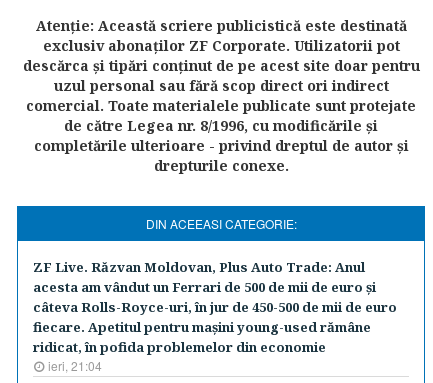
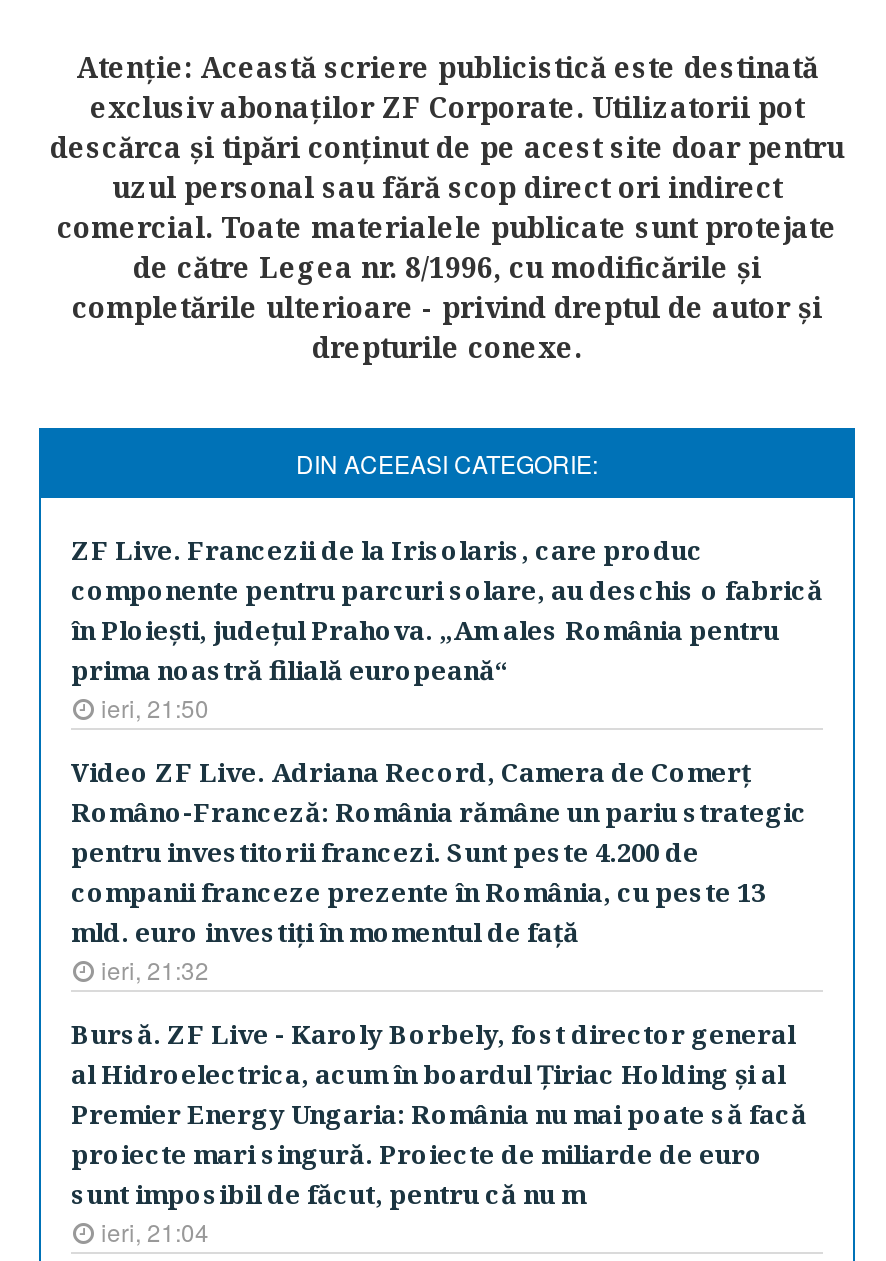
[33,258,397,356] ZF Live. Răzvan Moldovan, Plus Auto Trade: Anul | acesta am vândut un Ferrari de 500 de mii de euro şi | câteva Rolls-Royce-uri, în jur de 450-500 de mii de euro | fiecare. Apetitul pentru maşini young-used rămâne | ridicat, în pofida problemelor din economie -> [71,532,823,1212] ZF Live. Francezii de la Irisolaris, care produc | componente pentru parcuri solare, au deschis o fabrică | în Ploieşti, judeţul Prahova. „Am ales România pentru | prima noastră filială europeană“ | ieri, 21:50 | Video ZF Live. Adriana Record, Camera de Comerţ | Româno-Franceză: România rămâne un pariu strategic | pentru investitorii francezi. Sunt peste 4.200 de | companii franceze prezente în România, cu peste 13 | mld. euro investiţi în momentul de faţă | ieri, 21:32 | Bursă. ZF Live - Karoly Borbely, fost director general | al Hidroelectrica, acum în boardul Ţiriac Holding şi al | Premier Energy Ungaria: România nu mai poate să facă | proiecte mari singură. Proiecte de miliarde de euro | sunt imposibil de făcut, pentru că nu m

